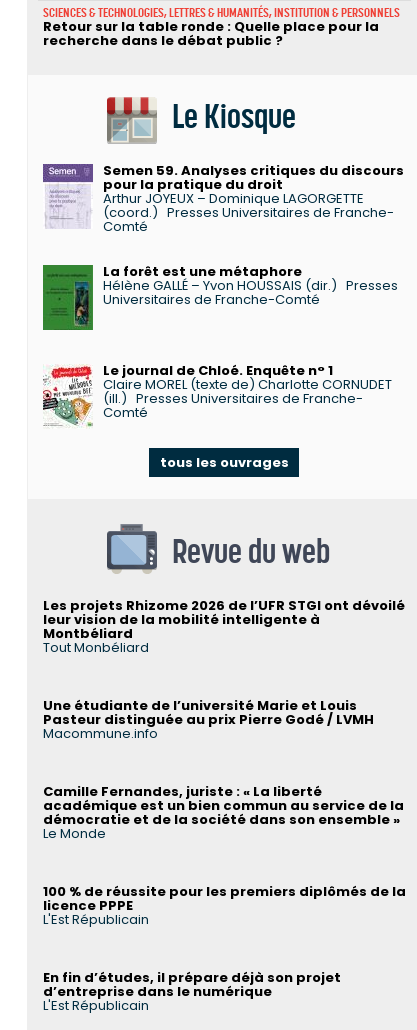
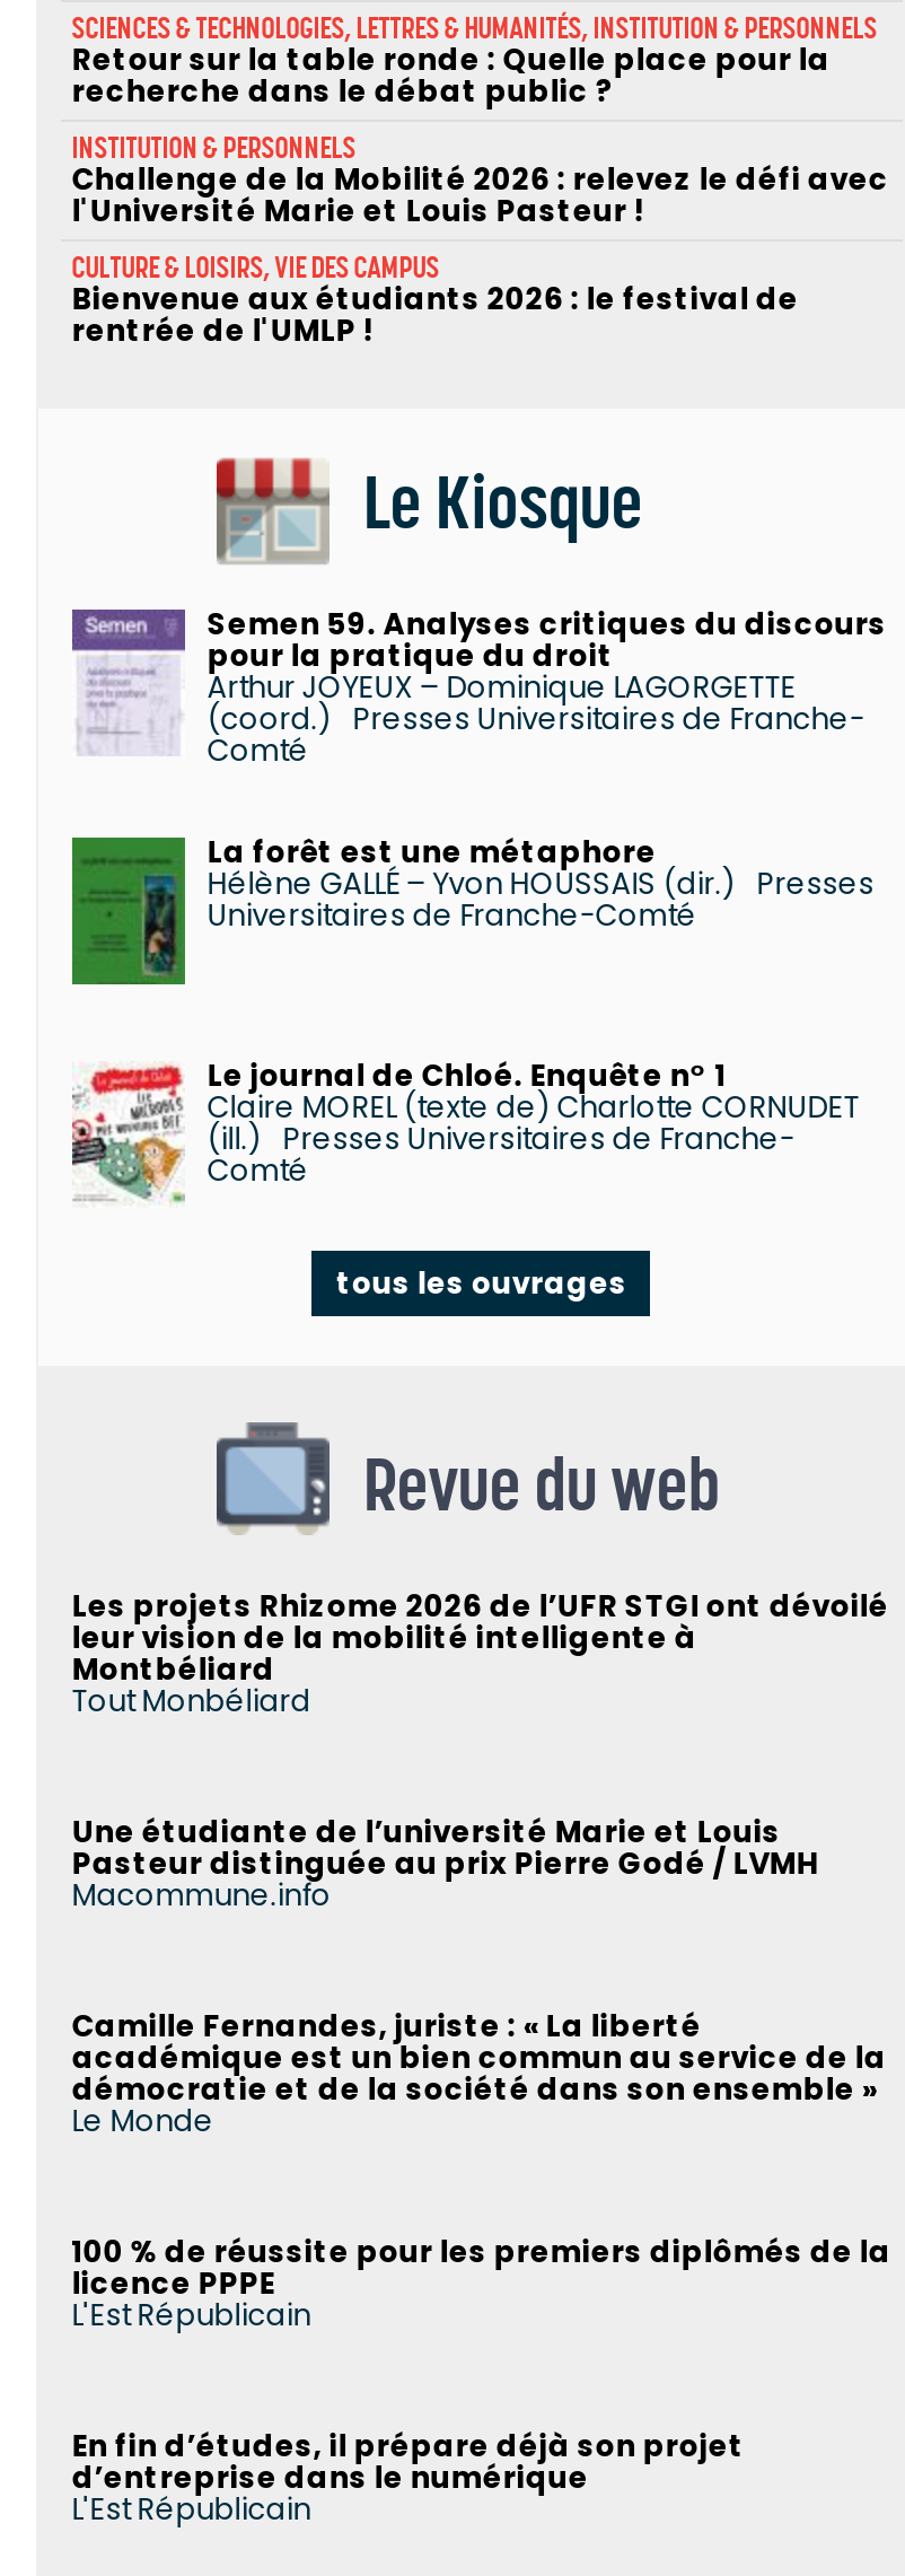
none -> [72,130,889,351] INSTITUTION & PERSONNELS | Challenge de la Mobilité 2026 : relevez le défi avec | l'Université Marie et Louis Pasteur ! | CULTURE & LOISIRS, VIE DES CAMPUS | Bienvenue aux étudiants 2026 : le festival de | rentrée de l'UMLP !

